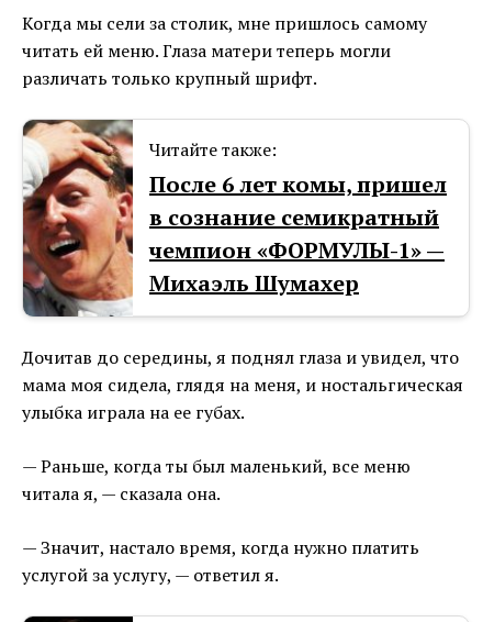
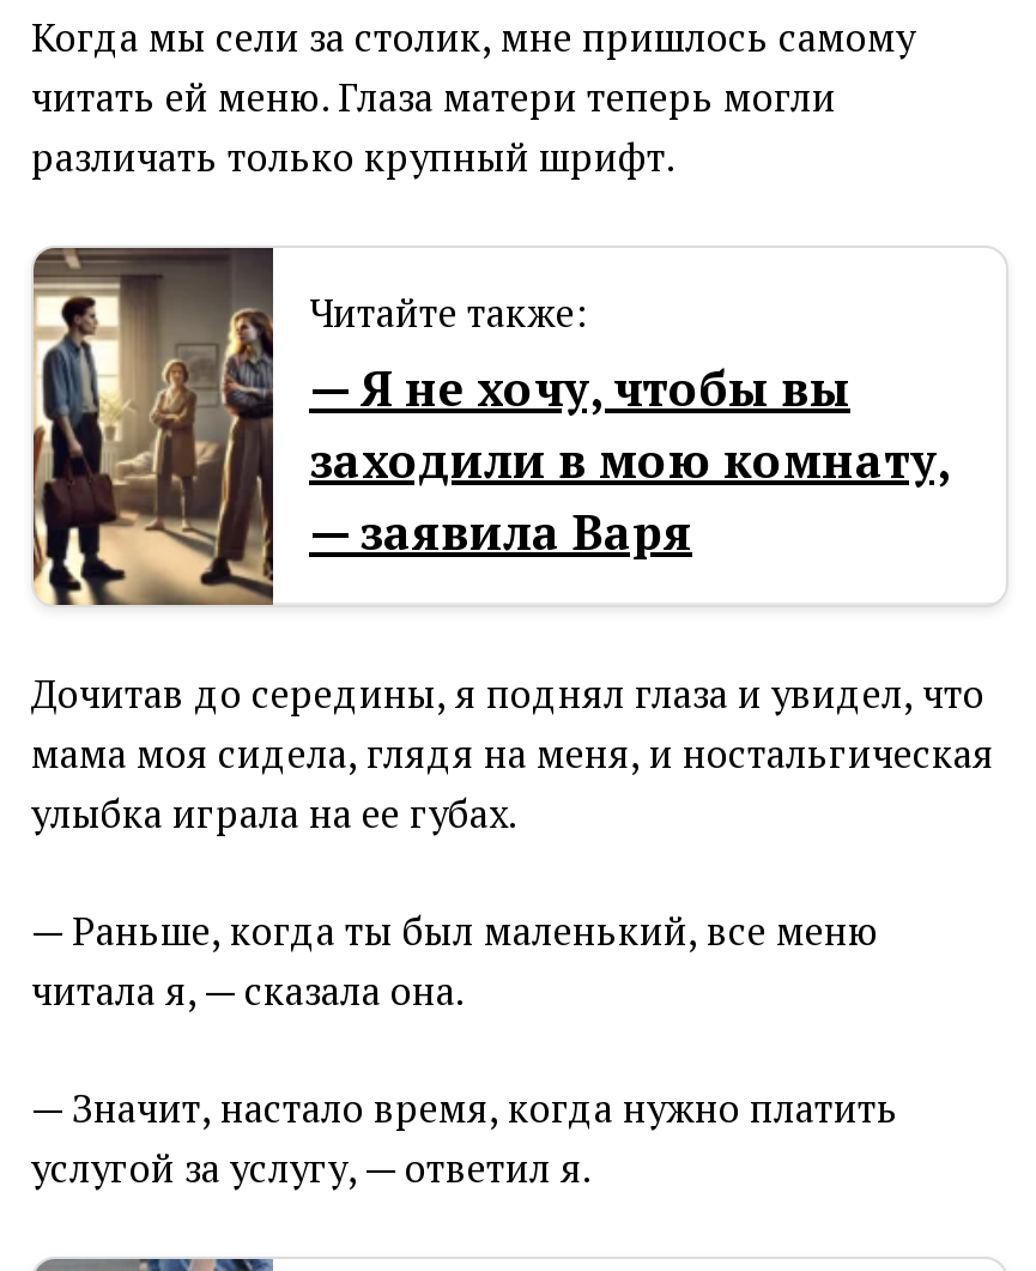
[22,119,447,318] [image] | После 6 лет комы, пришел | в сознание семикратный | чемпион «ФОРМУЛЫ-1» — | Михаэль Шумахер -> [31,248,951,607] [image] | — Я не хочу, чтобы вы | заходили в мою комнату, | — заявила Варя

